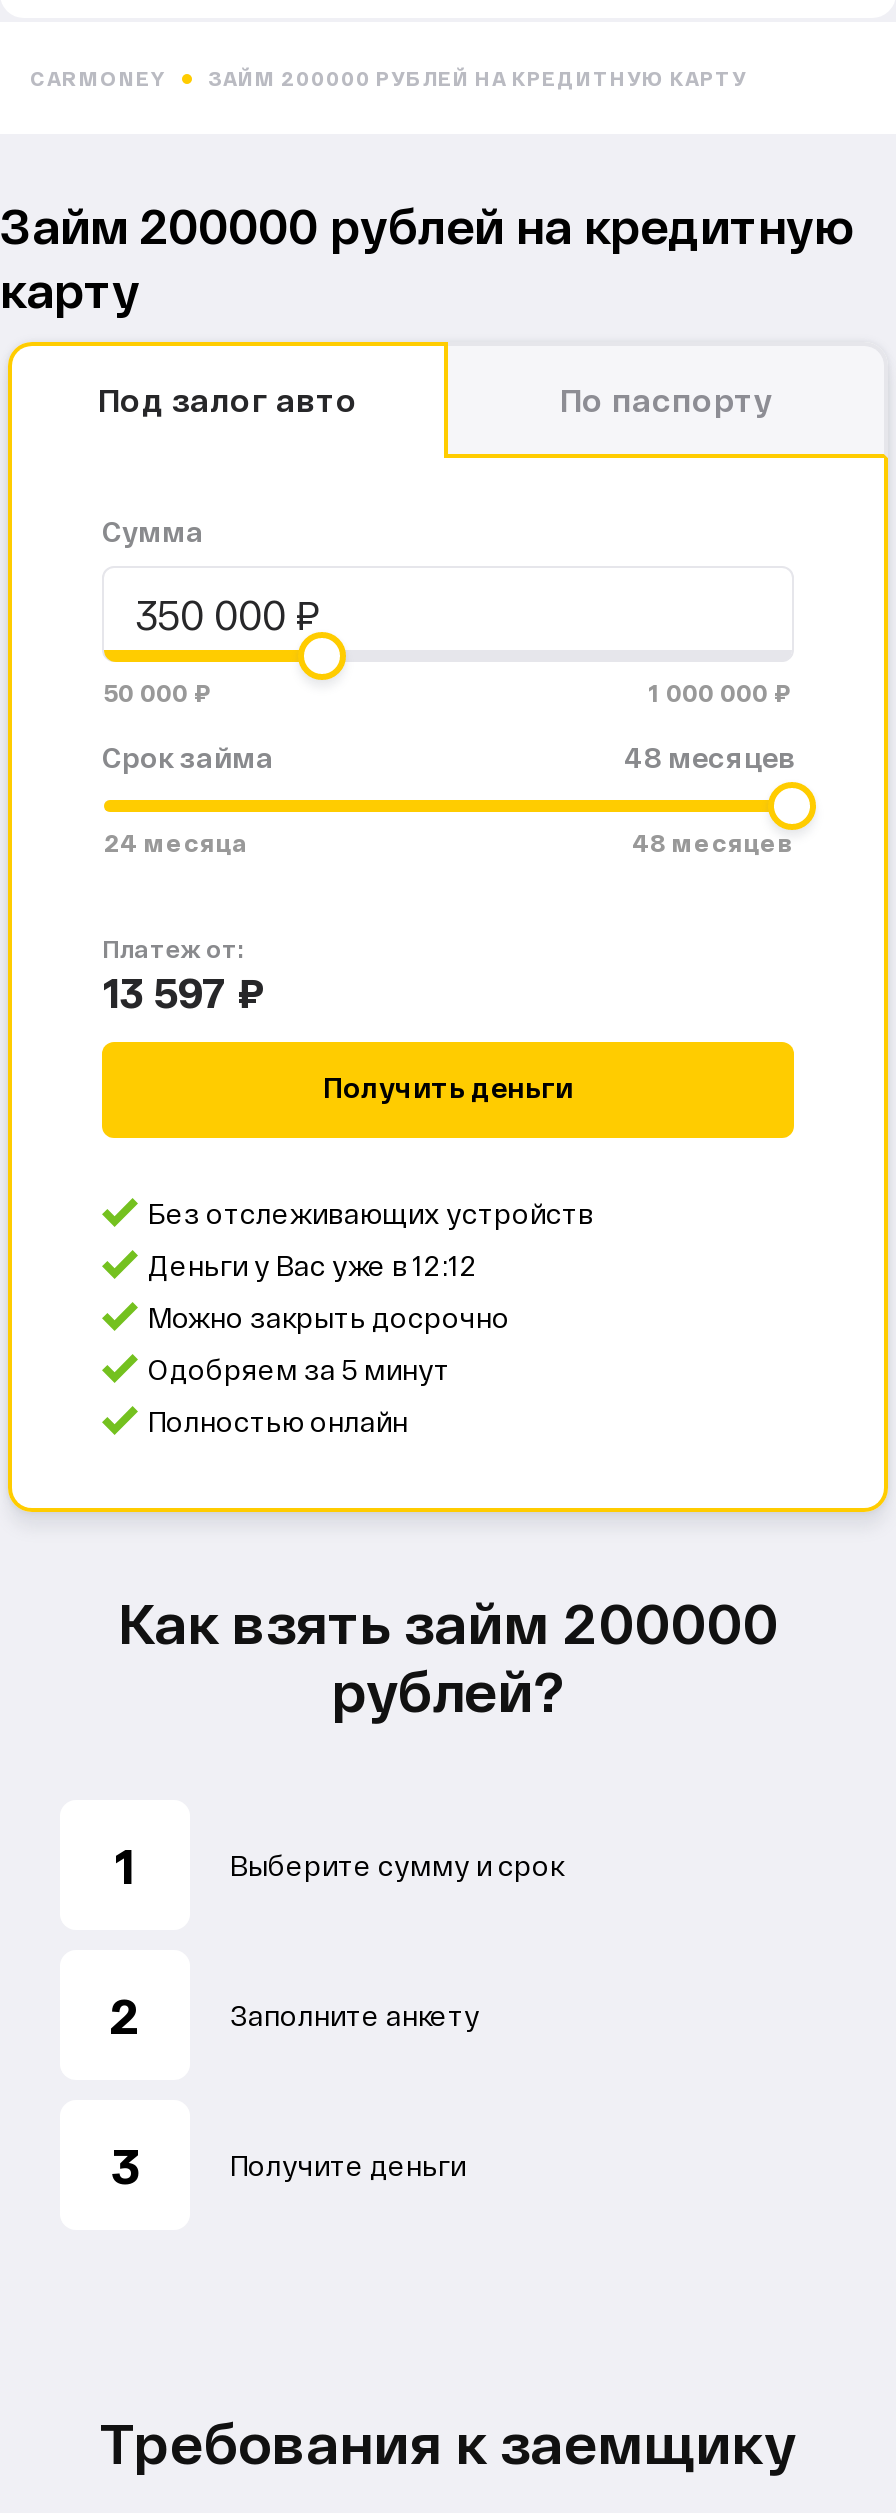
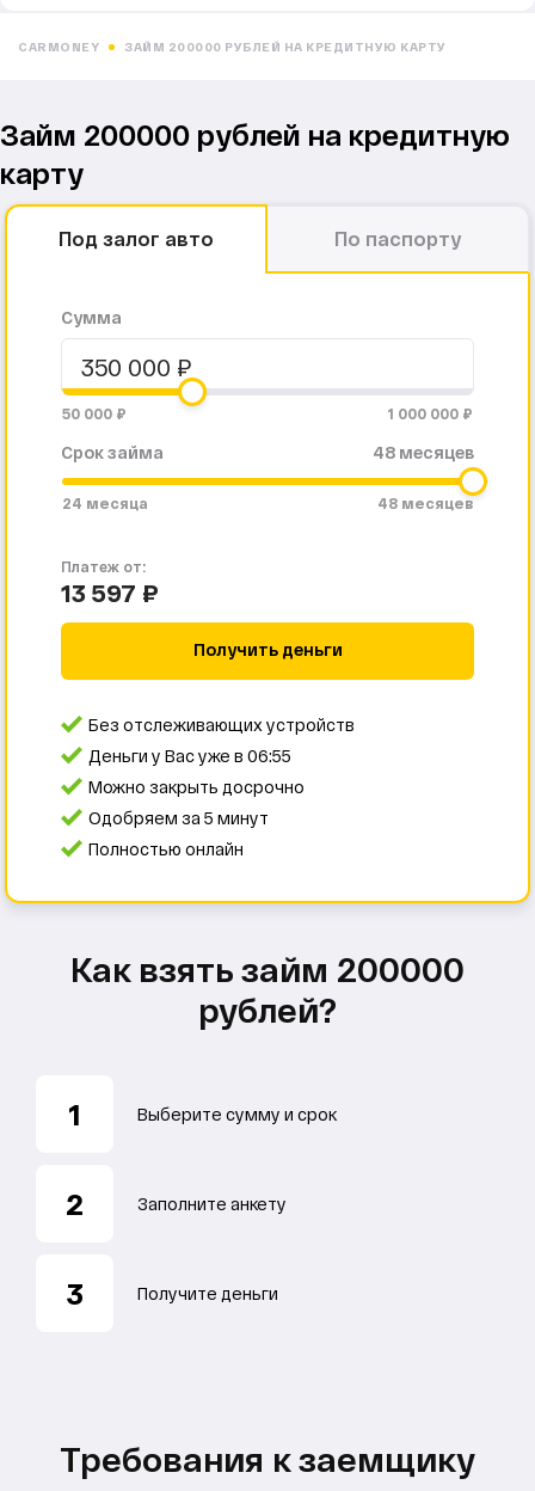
[148,1248,478,1282] Деньги у Вас уже в 12:12 -> [88,745,291,766] Деньги у Вас уже в 06:55

